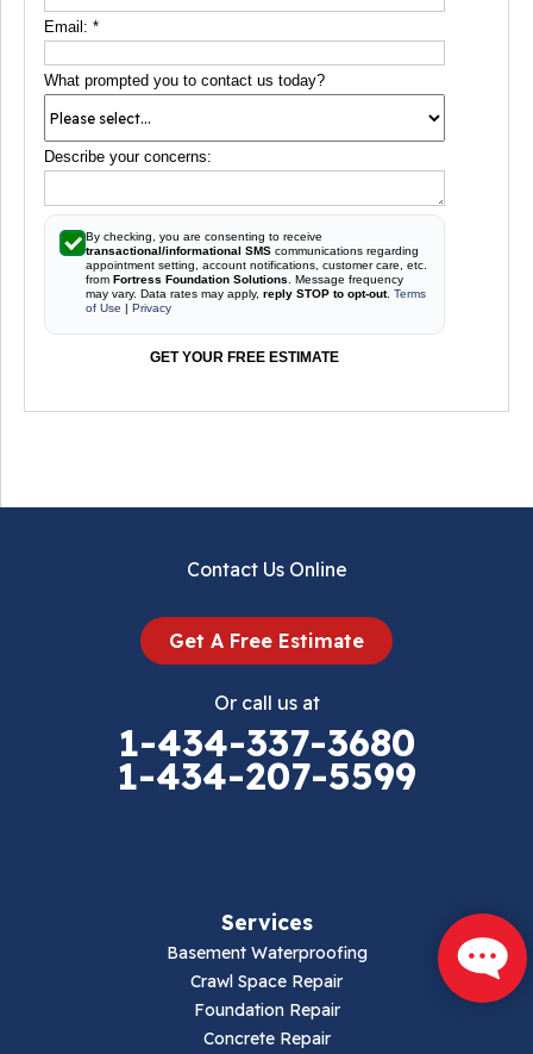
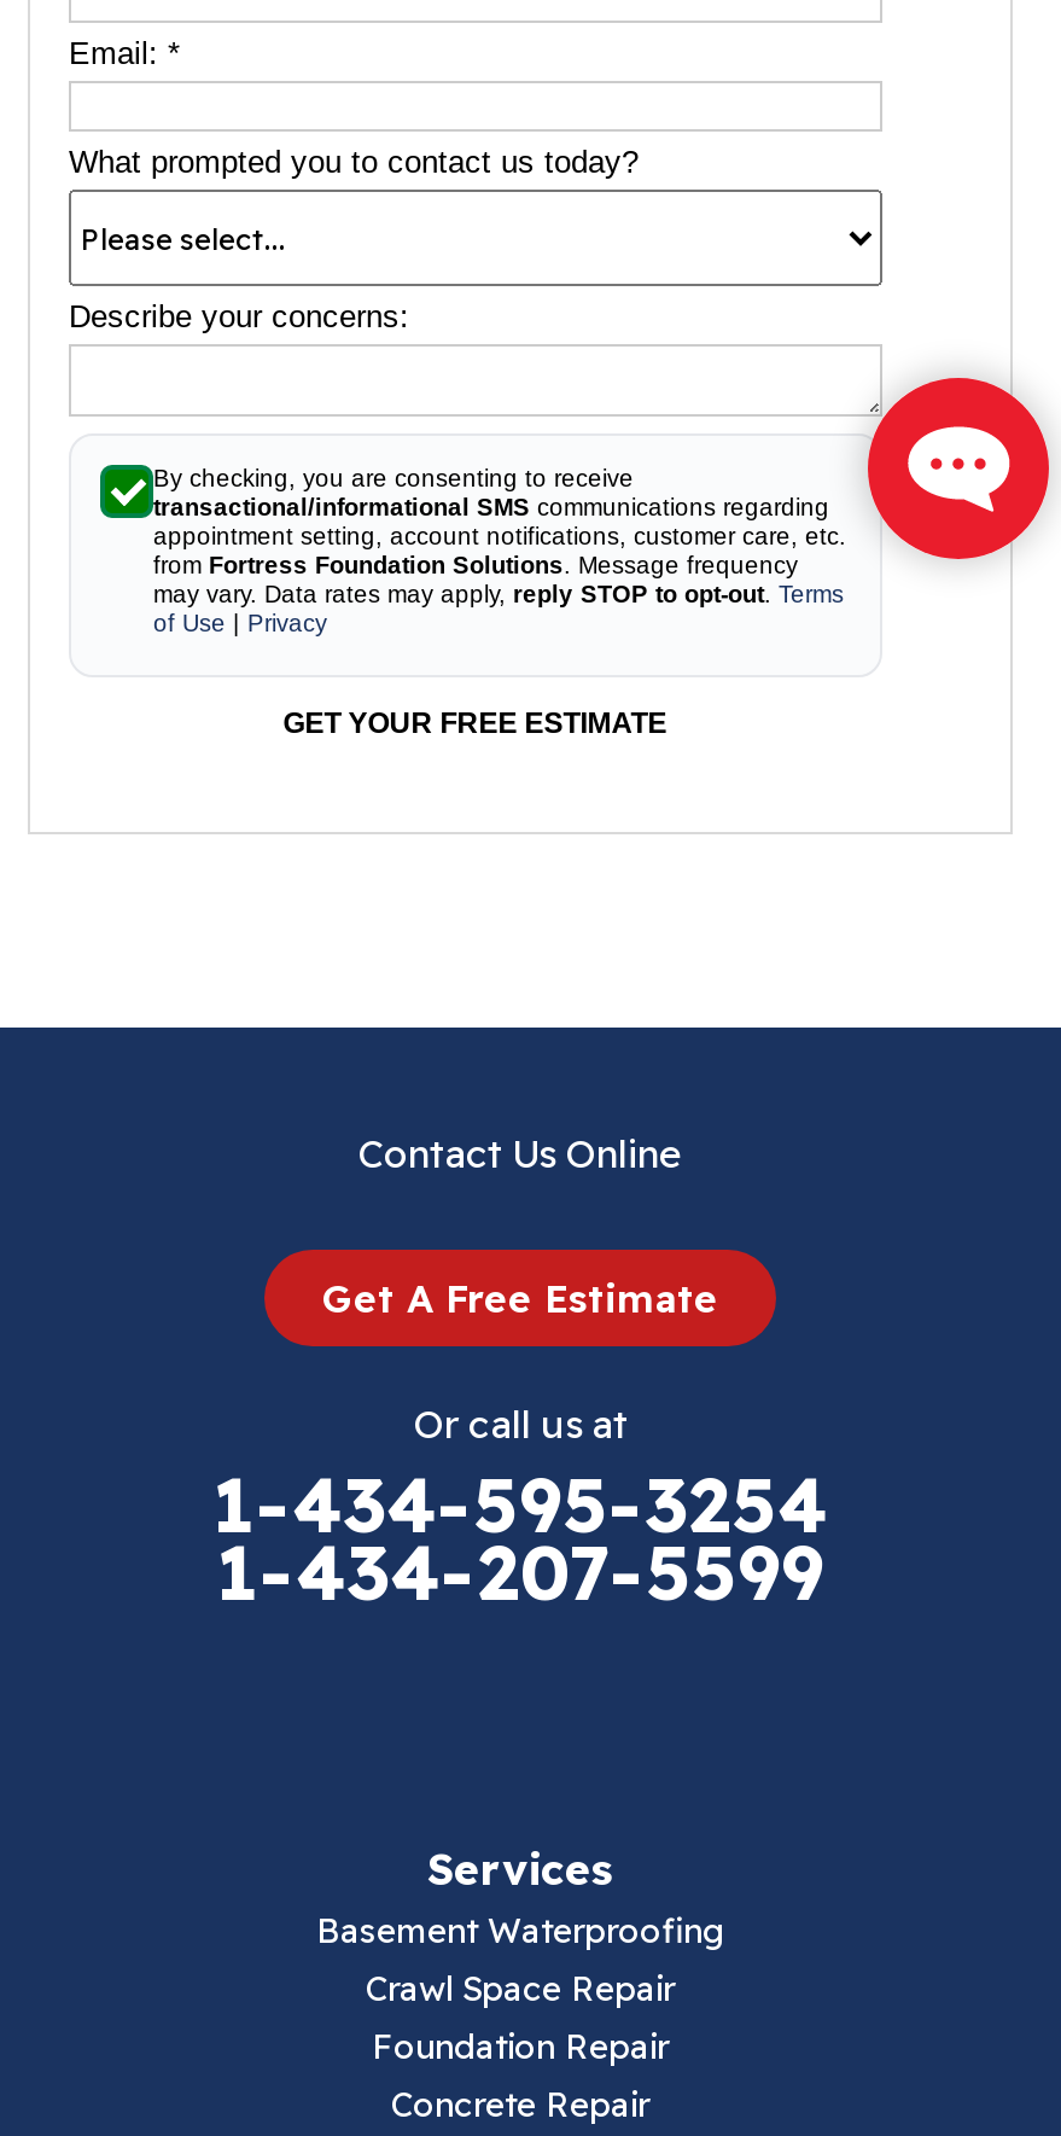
none -> [863,373,1054,564] [image]
[118,719,415,766] 1-434-337-3680 -> [212,1457,828,1552] 1-434-595-3254
[437,912,528,1004] [image] -> none

